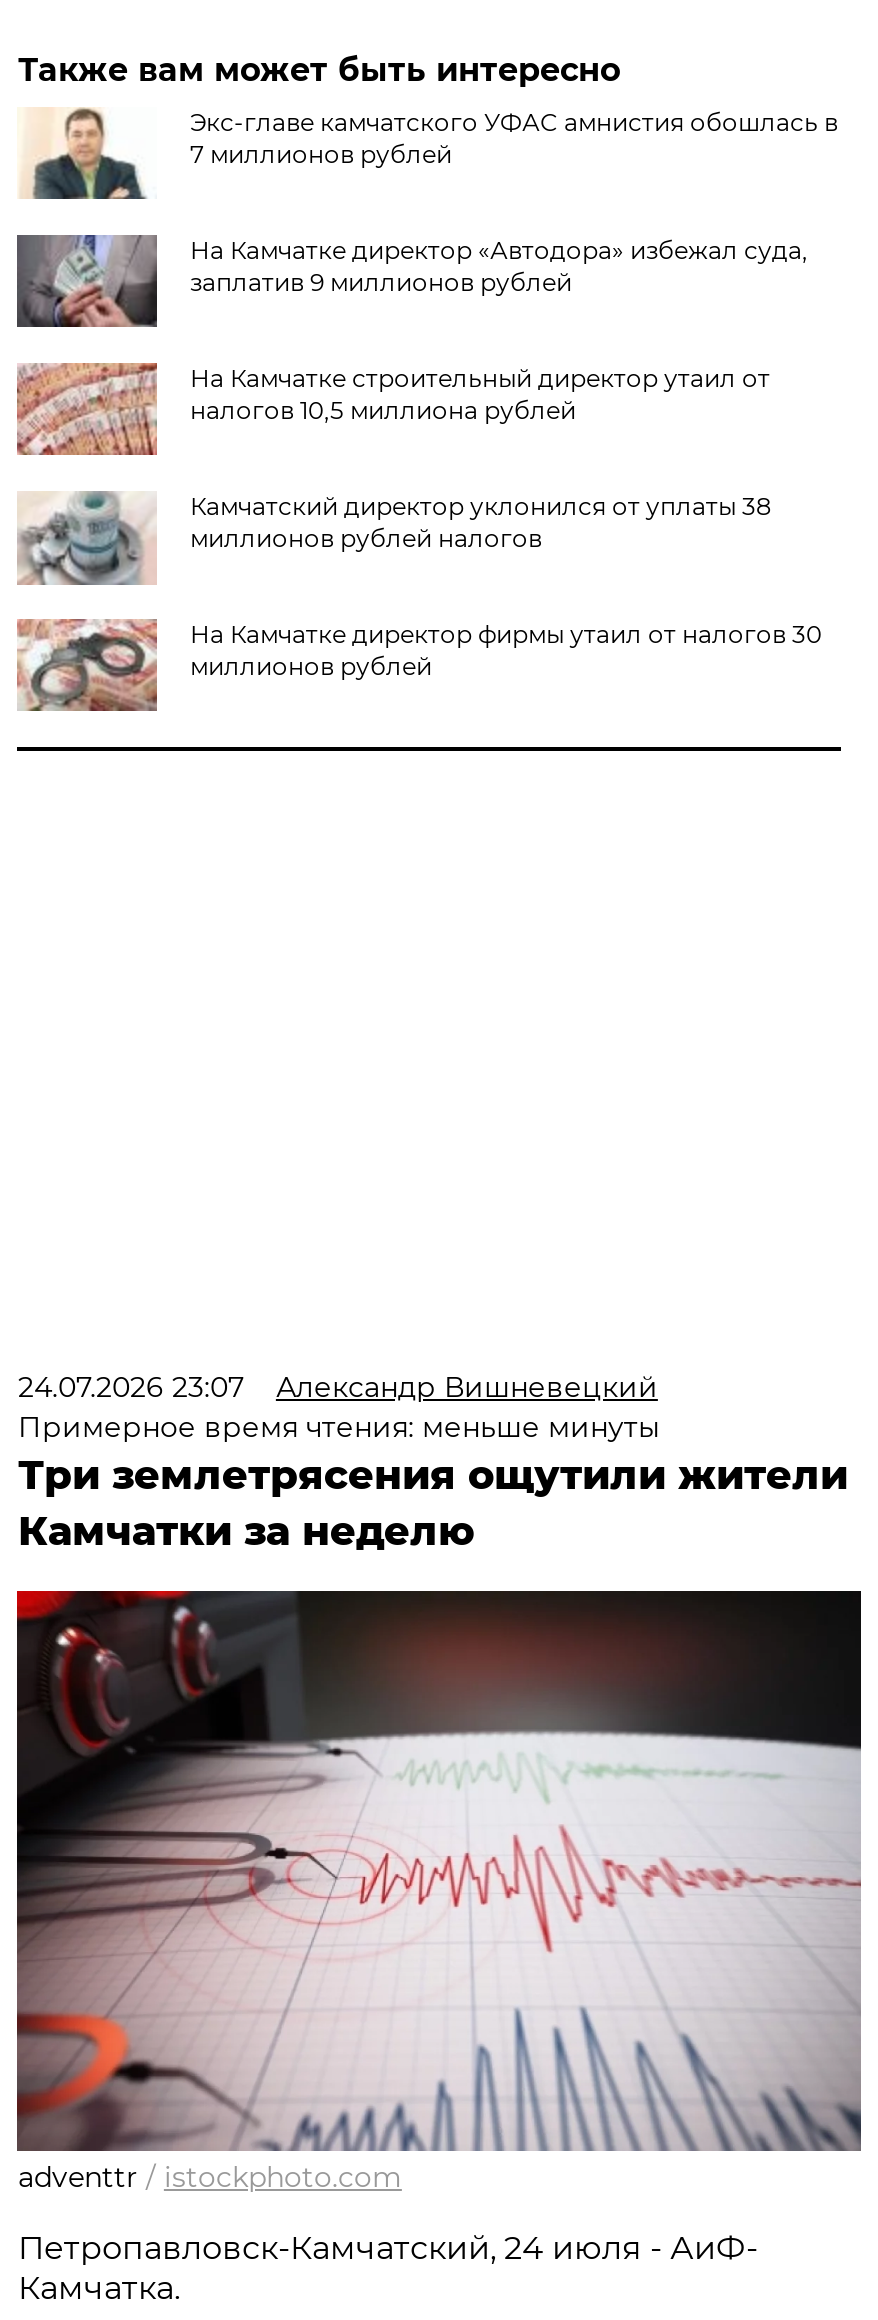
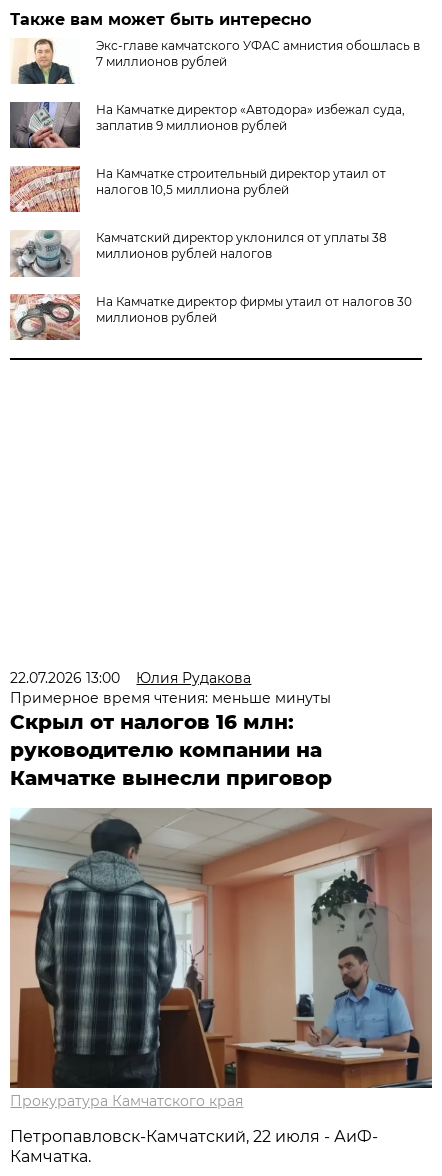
[18,1369,658,1405] 24.07.2026 23:07 | Александр Вишневецкий -> [10,669,251,687] 22.07.2026 13:00 | Юлия Рудакова
[18,1451,848,1555] Три землетрясения ощутили жители | Камчатки за неделю -> [10,710,332,790] Скрыл от налогов 16 млн: | руководителю компании на | Камчатке вынесли приговор
[15,1589,863,2195] [image] | adventtr / istockphoto.com -> [9,807,433,1110] [image] | Прокуратура Камчатского края
[18,2229,758,2267] Петропавловск-Камчатский, 24 июля - АиФ- -> [10,1127,378,1146] Петропавловск-Камчатский, 22 июля - АиФ-

